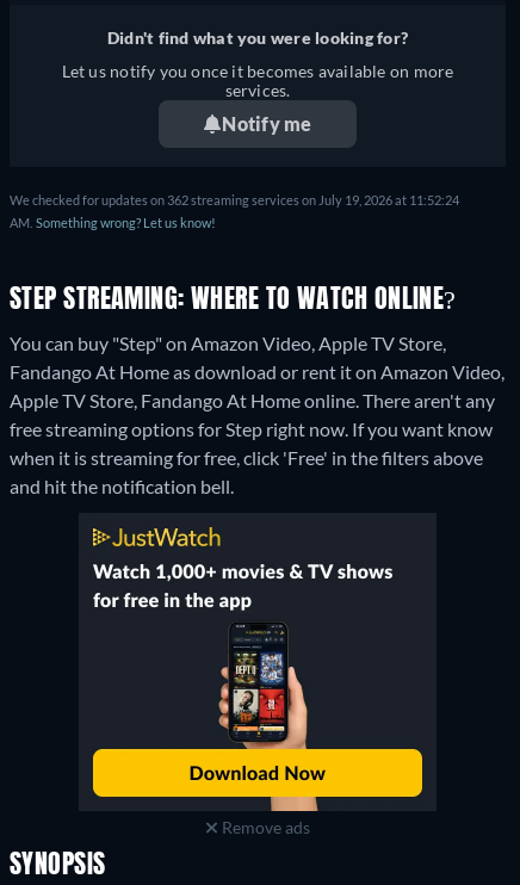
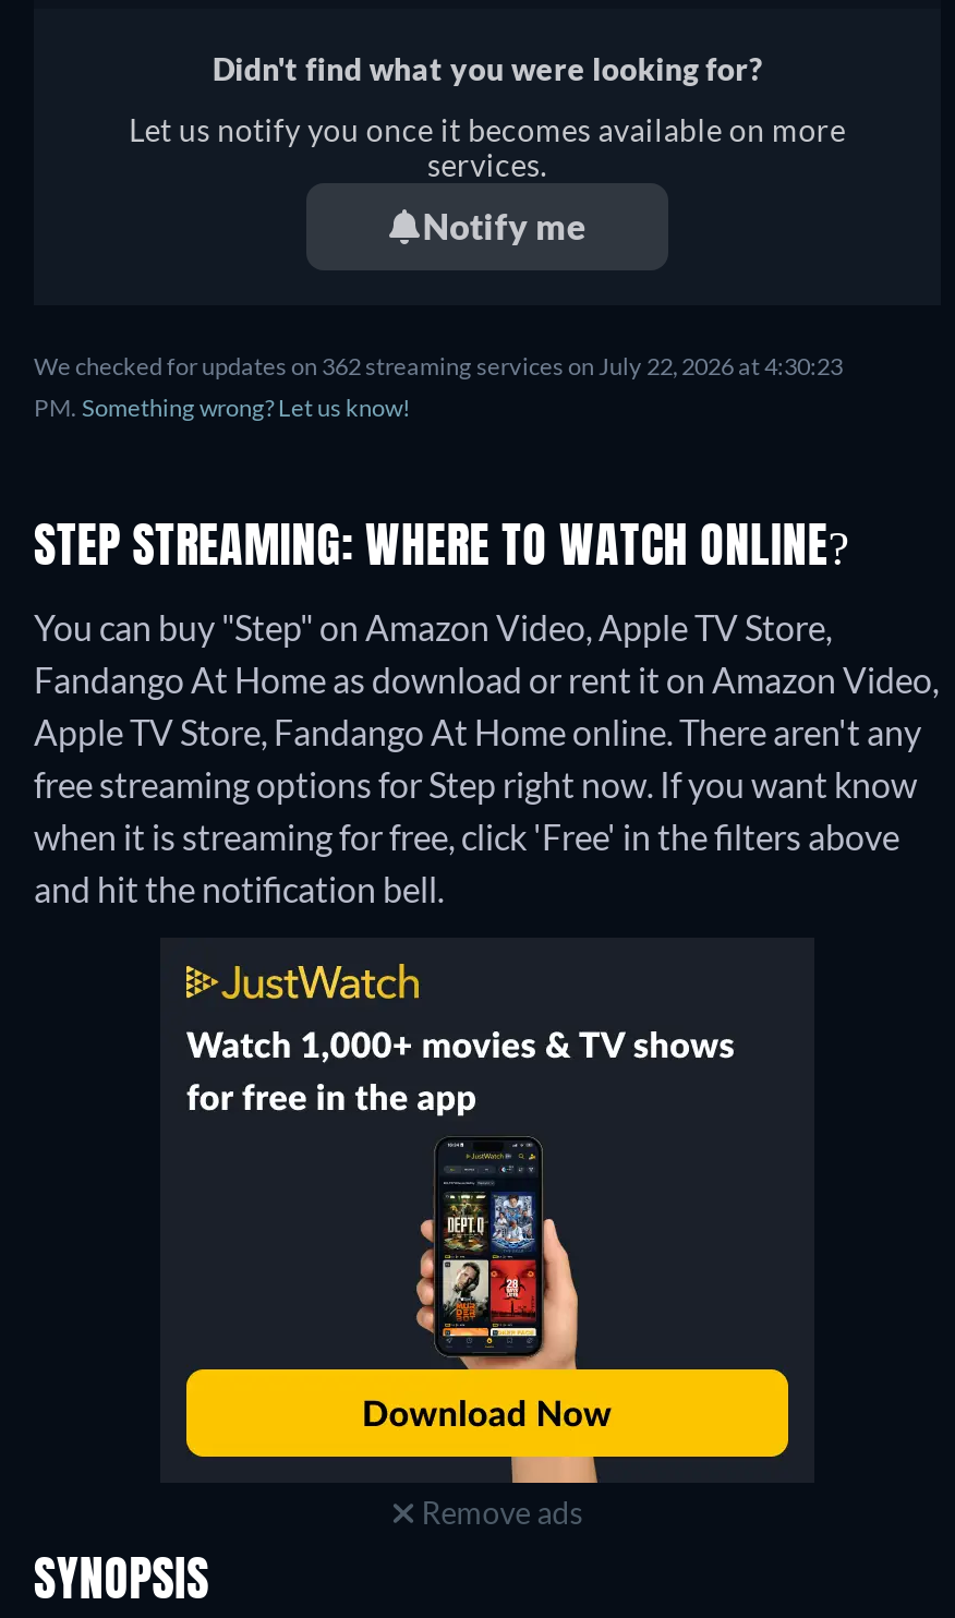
[10,193,459,208] We checked for updates on 362 streaming services on July 19, 2026 at 11:52:24 -> [34,352,843,380] We checked for updates on 362 streaming services on July 22, 2026 at 4:30:23
[10,215,216,231] AM. Something wrong? Let us know! -> [34,393,411,422] PM. Something wrong? Let us know!

